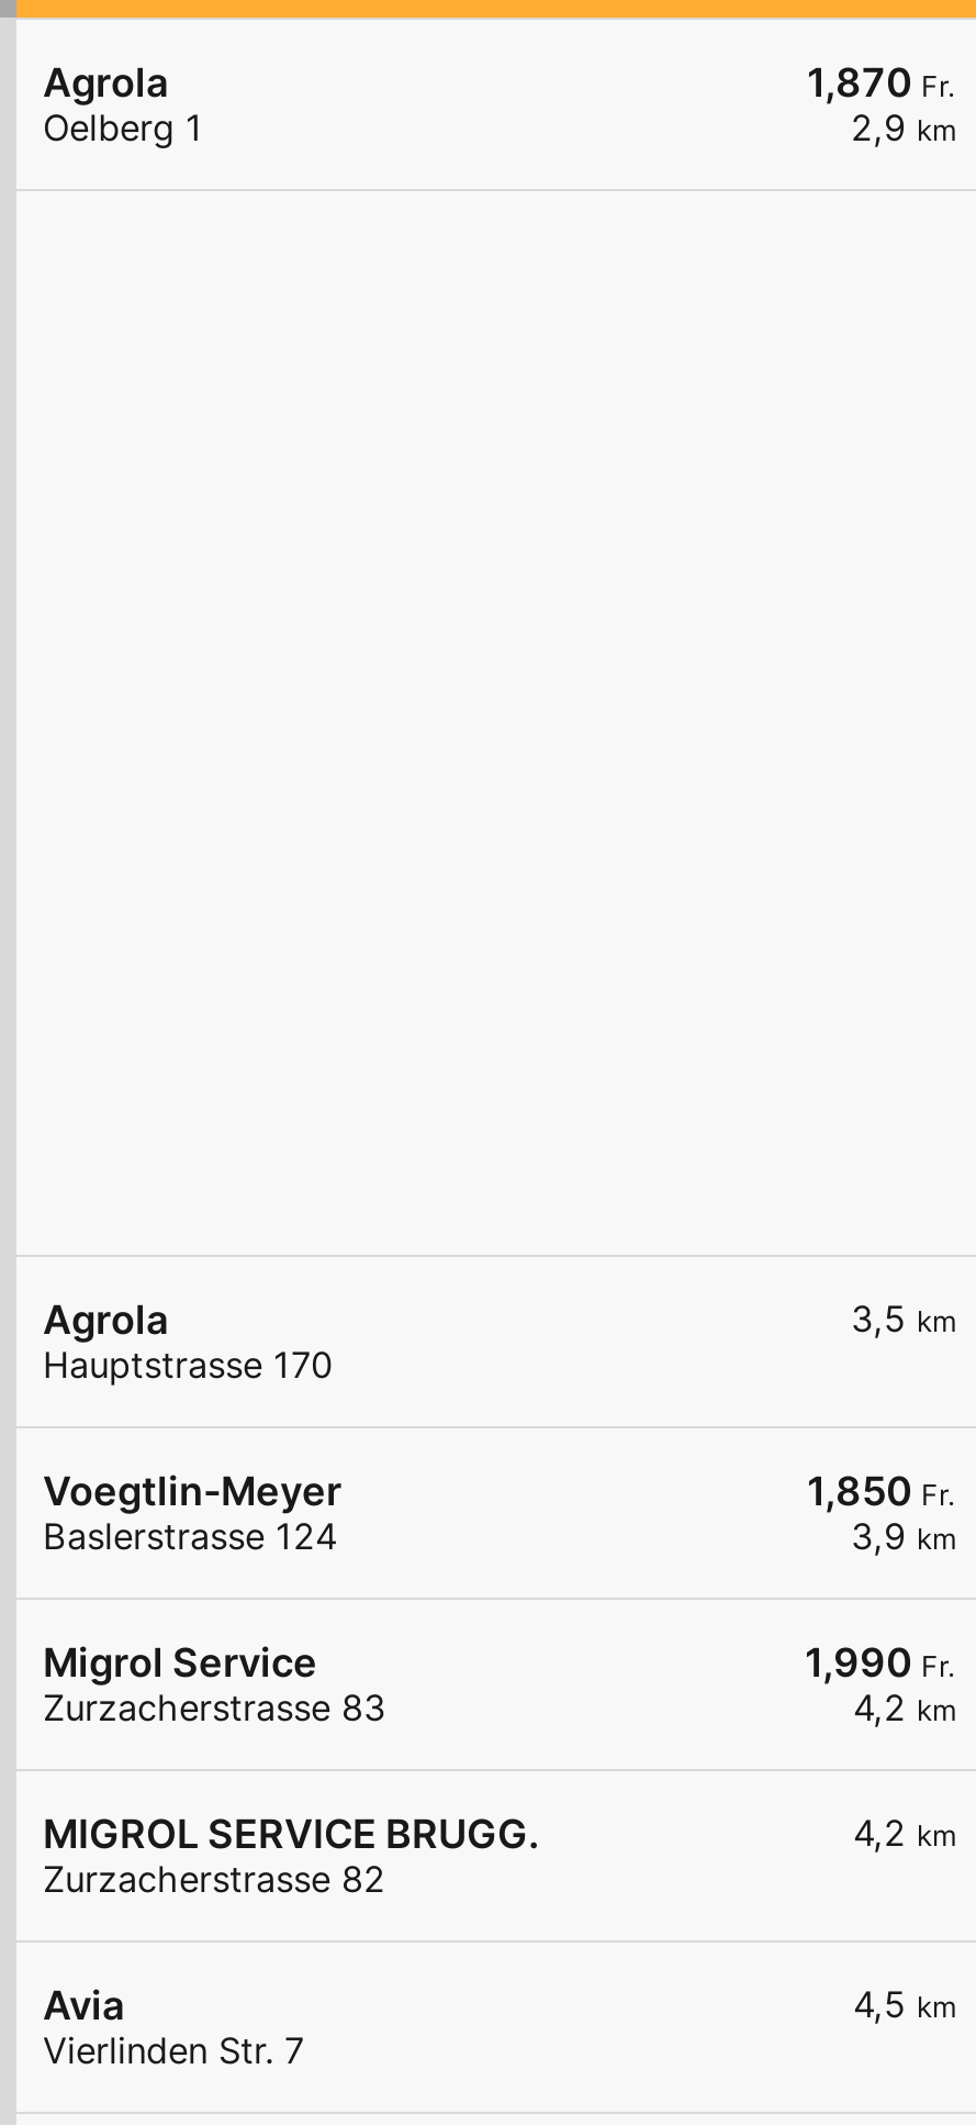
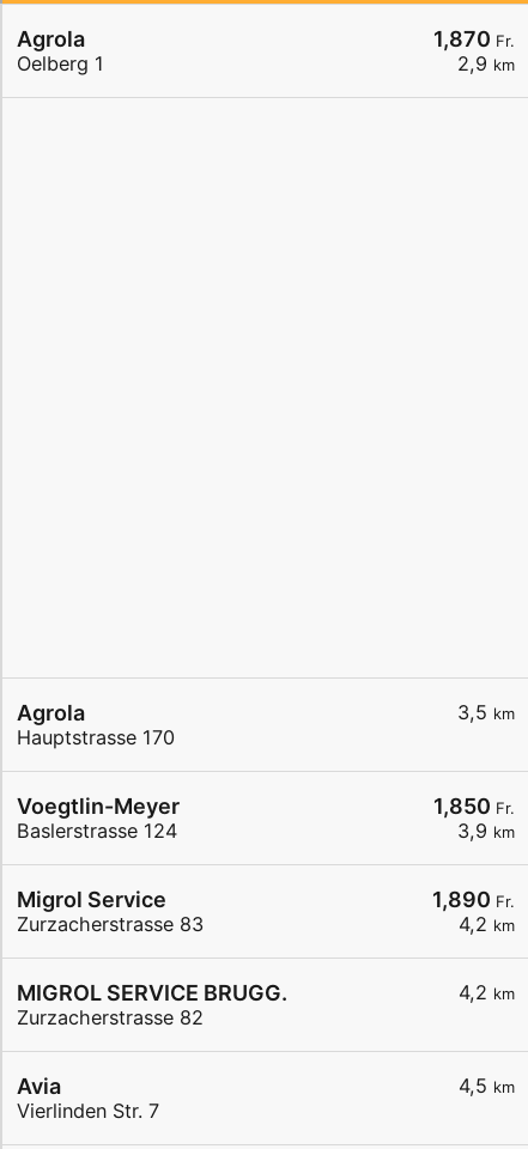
[805,1639,956,1685] 1,990 Fr. -> [432,887,515,912] 1,890 Fr.

